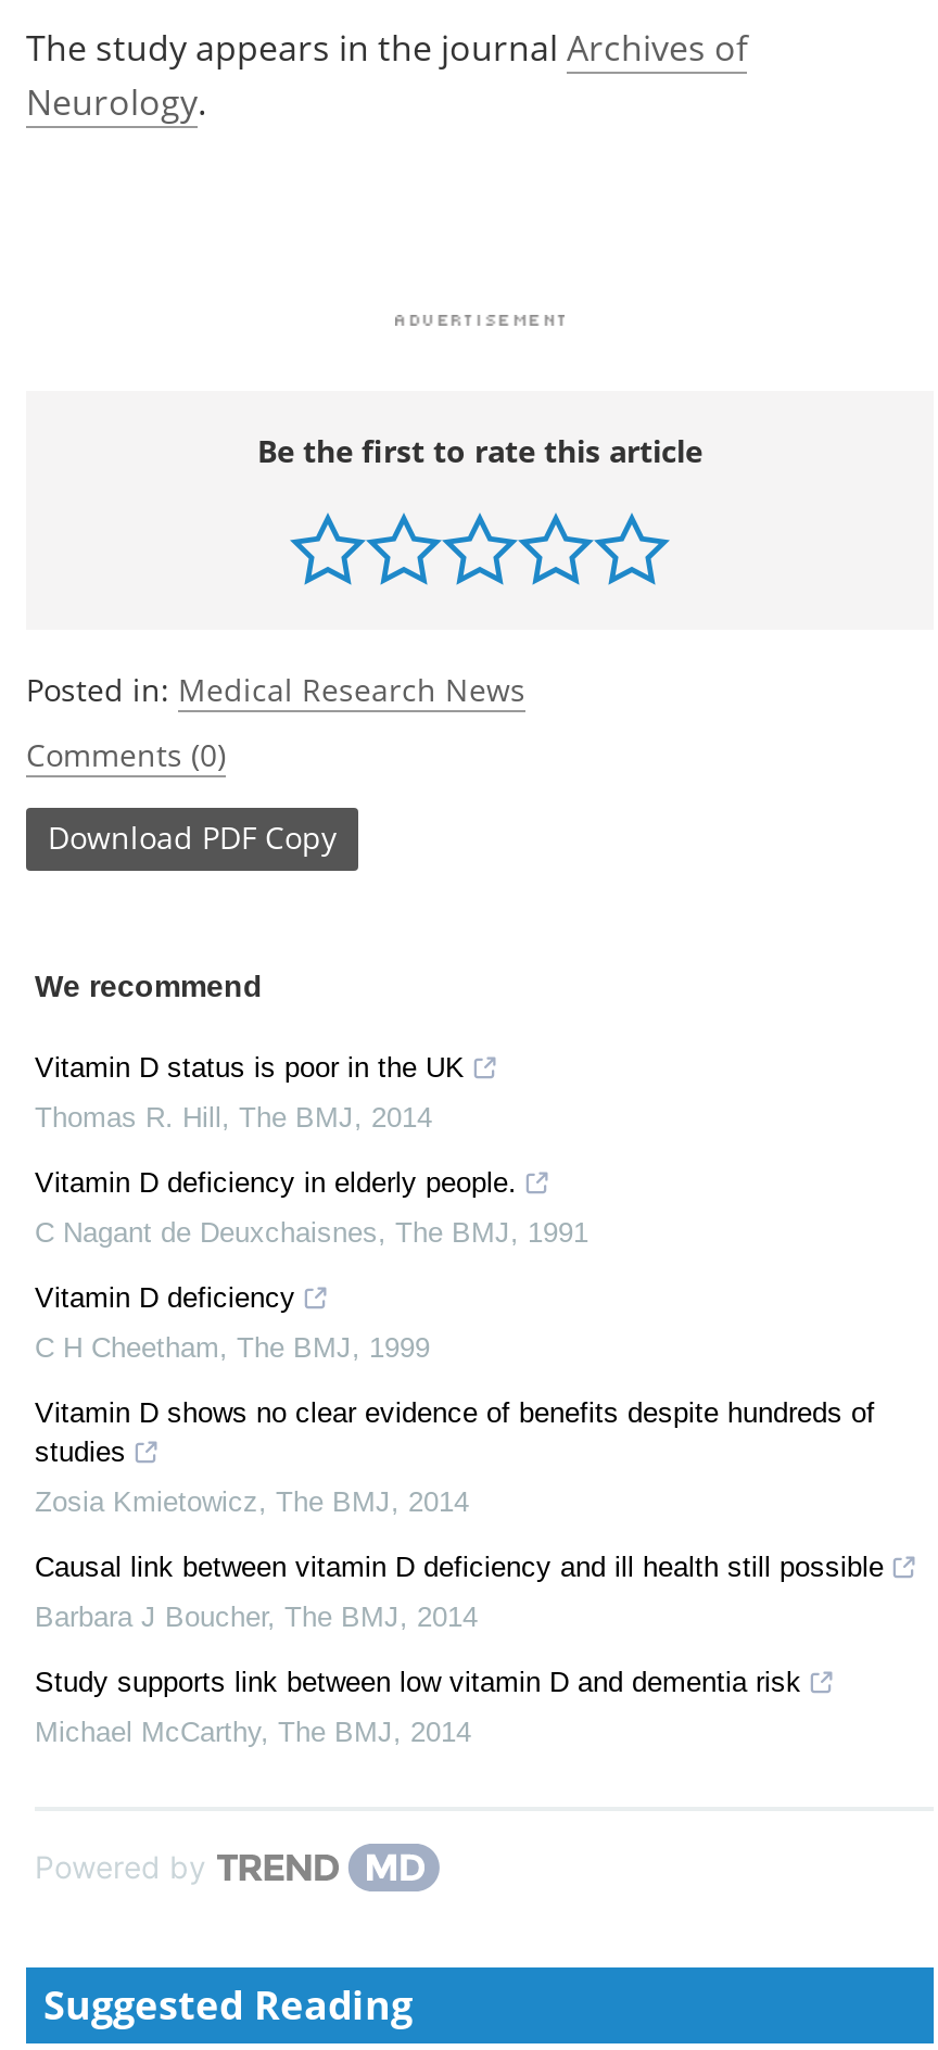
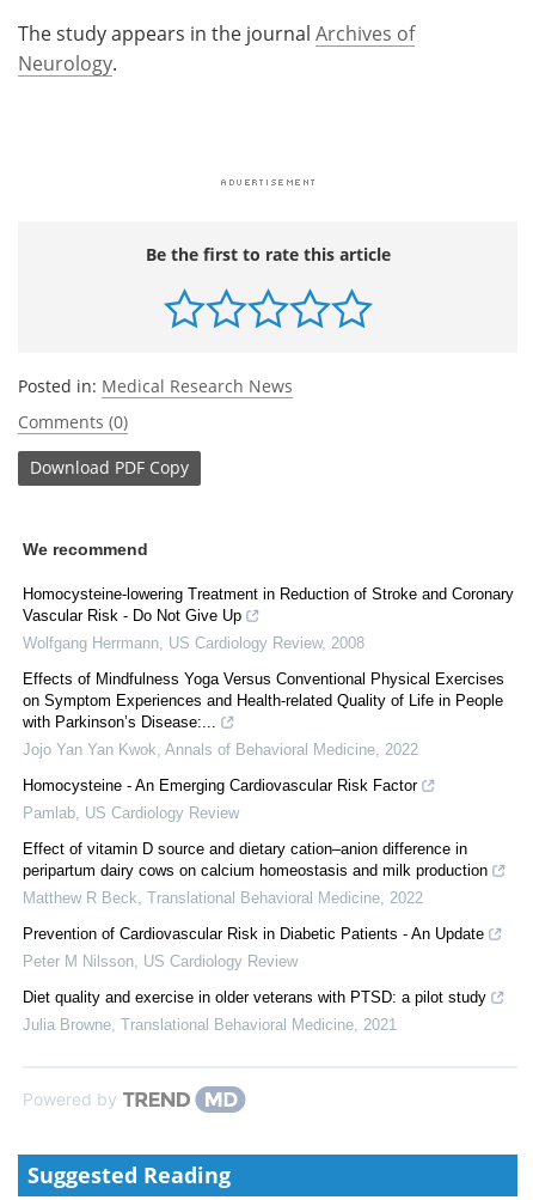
[35,1051,465,1083] Vitamin D status is poor in the UK -> [23,585,514,624] Homocysteine-lowering Treatment in Reduction of Stroke and Coronary | Vascular Risk - Do Not Give Up
[35,1101,432,1133] Thomas R. Hill, The BMJ, 2014 -> [23,634,364,652] Wolfgang Herrmann, US Cardiology Review, 2008
[35,1166,517,1199] Vitamin D deficiency in elderly people. -> [23,670,504,731] Effects of Mindfulness Yoga Versus Conventional Physical Exercises | on Symptom Experiences and Health-related Quality of Life in People | with Parkinson’s Disease:...
[35,1216,588,1248] C Nagant de Deuxchaisnes, The BMJ, 1991 -> [23,740,418,758] Jojo Yan Yan Kwok, Annals of Behavioral Medicine, 2022
[35,1281,295,1314] Vitamin D deficiency -> [23,776,417,794] Homocysteine - An Emerging Cardiovascular Risk Factor
[35,1331,430,1364] C H Cheetham, The BMJ, 1999 -> [23,804,239,822] Pamlab, US Cardiology Review
[35,1396,875,1468] Vitamin D shows no clear evidence of benefits despite hundreds of | studies -> [23,840,488,879] Effect of vitamin D source and dietary cation–anion difference in | peripartum dairy cows on calcium homeostasis and milk production
[35,1485,469,1518] Zosia Kmietowicz, The BMJ, 2014 -> [23,889,423,907] Matthew R Beck, Translational Behavioral Medicine, 2022
[35,1550,884,1583] Causal link between vitamin D deficiency and ill health still possible -> [23,925,484,943] Prevention of Cardiovascular Risk in Diabetic Patients - An Update
[35,1600,478,1633] Barbara J Boucher, The BMJ, 2014 -> [23,952,298,970] Peter M Nilsson, US Cardiology Review
[35,1665,801,1698] Study supports link between low vitamin D and dementia risk -> [23,988,486,1006] Diet quality and exercise in older veterans with PTSD: a pilot study
[35,1715,471,1748] Michael McCarthy, The BMJ, 2014 -> [23,1016,397,1034] Julia Browne, Translational Behavioral Medicine, 2021

